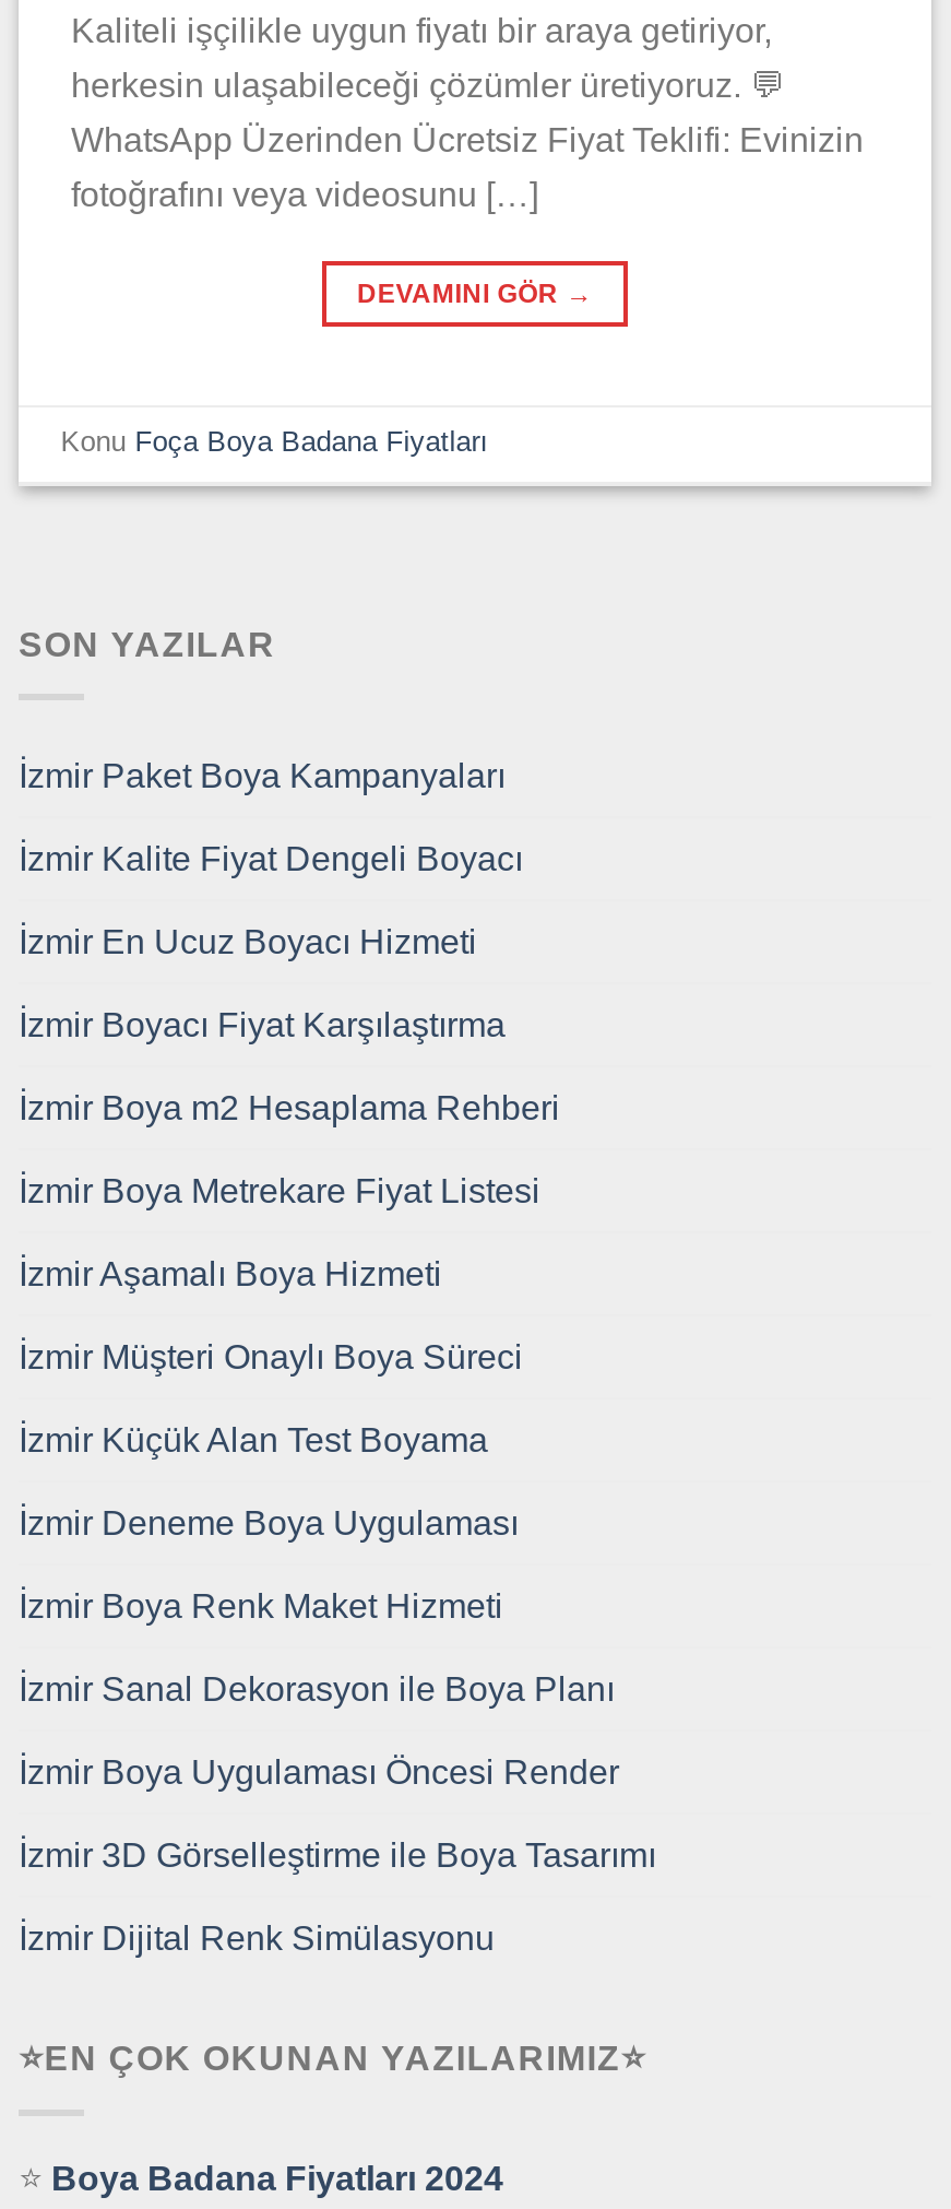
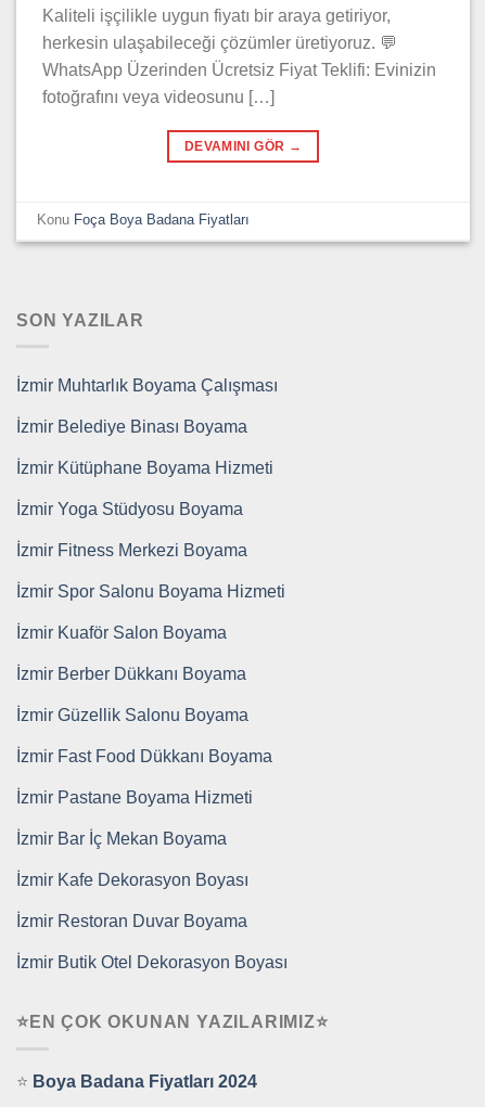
[19,758,506,795] İzmir Paket Boya Kampanyaları -> [16,376,278,395] İzmir Muhtarlık Boyama Çalışması
[19,841,523,878] İzmir Kalite Fiyat Dengeli Boyacı -> [16,418,247,436] İzmir Belediye Binası Boyama
[19,924,477,961] İzmir En Ucuz Boyacı Hizmeti -> [16,459,273,477] İzmir Kütüphane Boyama Hizmeti
[19,1007,506,1044] İzmir Boyacı Fiyat Karşılaştırma -> [16,500,243,518] İzmir Yoga Stüdyosu Boyama
[19,1090,560,1127] İzmir Boya m2 Hesaplama Rehberi -> [16,541,247,560] İzmir Fitness Merkezi Boyama
[19,1173,540,1210] İzmir Boya Metrekare Fiyat Listesi -> [16,582,285,601] İzmir Spor Salonu Boyama Hizmeti
[19,1256,442,1293] İzmir Aşamalı Boya Hizmeti -> [16,624,227,642] İzmir Kuaför Salon Boyama
[19,1339,523,1376] İzmir Müşteri Onaylı Boya Süreci -> [16,665,246,683] İzmir Berber Dükkanı Boyama
[19,1422,488,1459] İzmir Küçük Alan Test Boyama -> [16,706,248,724] İzmir Güzellik Salonu Boyama
[19,1505,519,1542] İzmir Deneme Boya Uygulaması -> [16,747,272,766] İzmir Fast Food Dükkanı Boyama
[19,1588,503,1625] İzmir Boya Renk Maket Hizmeti -> [16,788,253,807] İzmir Pastane Boyama Hizmeti
[19,1671,615,1708] İzmir Sanal Dekorasyon ile Boya Planı -> [16,830,227,848] İzmir Bar İç Mekan Boyama
[19,1754,619,1791] İzmir Boya Uygulaması Öncesi Render -> [16,871,248,889] İzmir Kafe Dekorasyon Boyası
[19,1837,656,1874] İzmir 3D Görselleştirme ile Boya Tasarımı -> [16,912,247,930] İzmir Restoran Duvar Boyama
[19,1920,495,1957] İzmir Dijital Renk Simülasyonu -> [16,953,288,972] İzmir Butik Otel Dekorasyon Boyası

